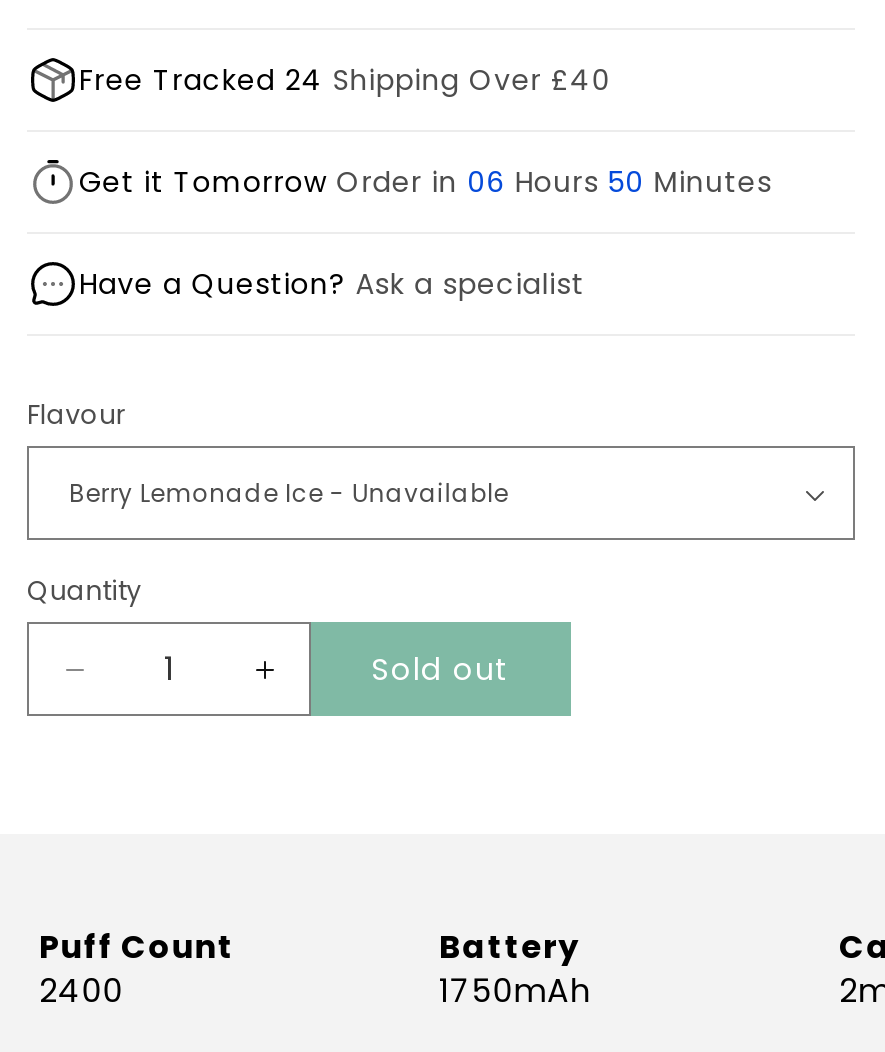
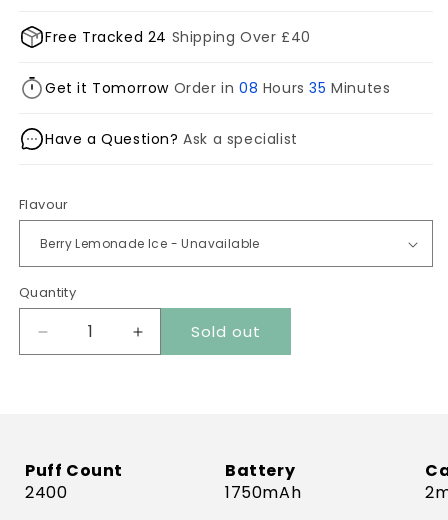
[79,162,772,202] Get it Tomorrow Order in 06 Hours 50 Minutes -> [45,78,390,98] Get it Tomorrow Order in 08 Hours 35 Minutes

